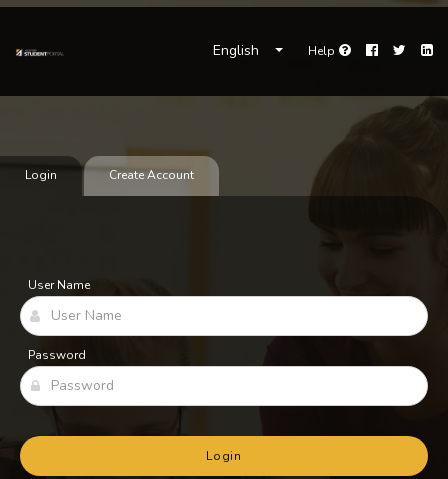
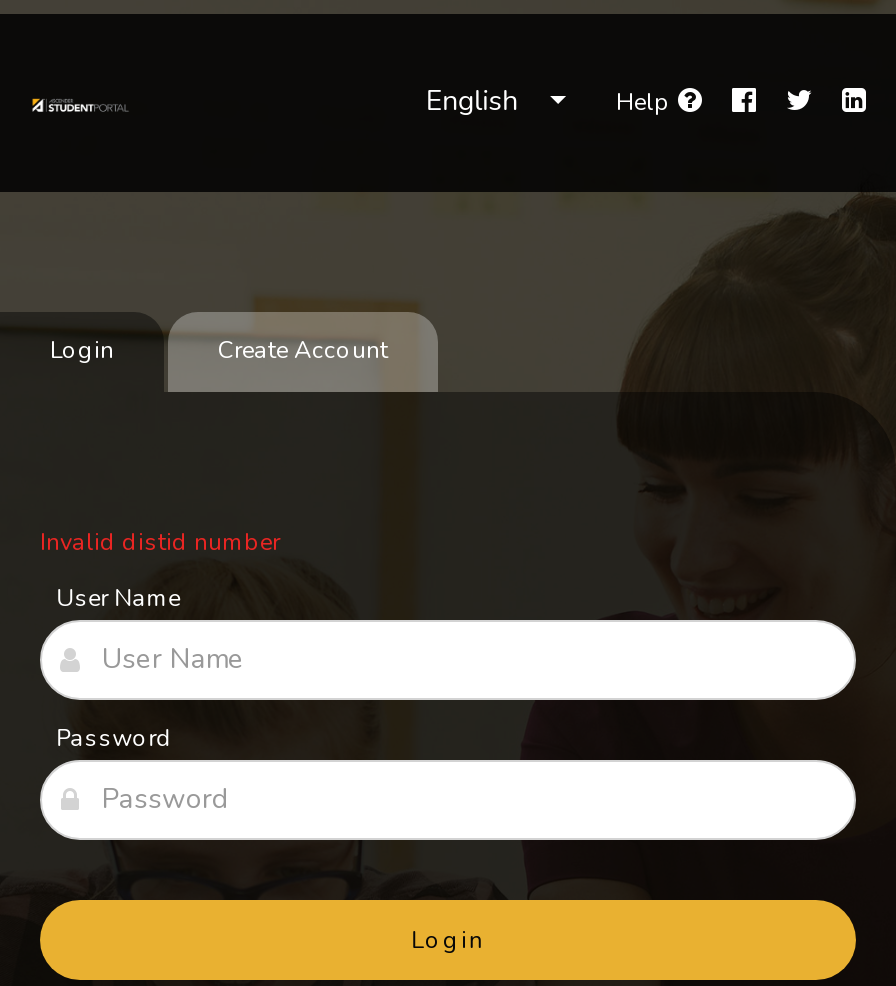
none -> [40,526,280,558] Invalid distid number

